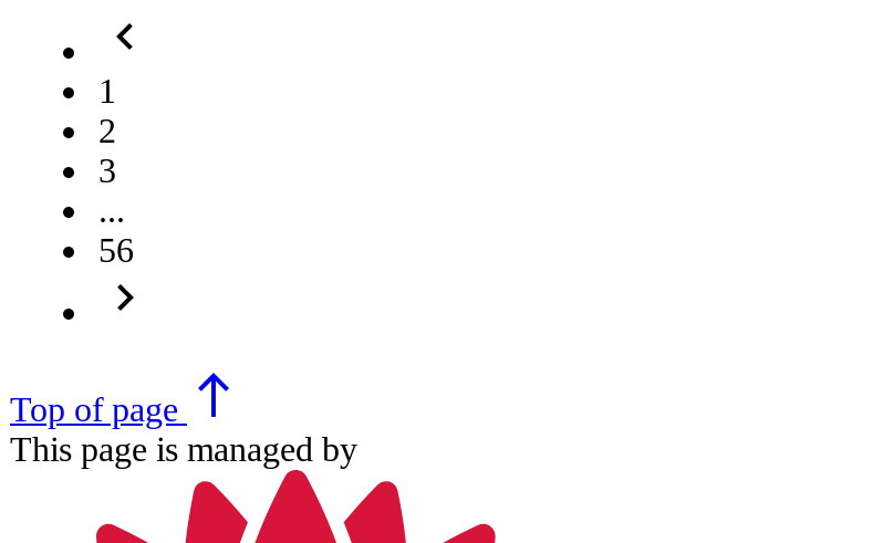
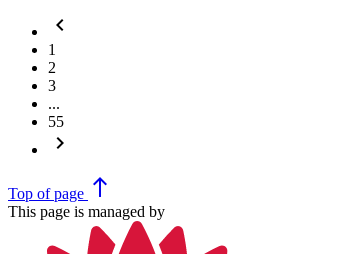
[98,231,134,268] 56 -> [48,113,64,130] 55

